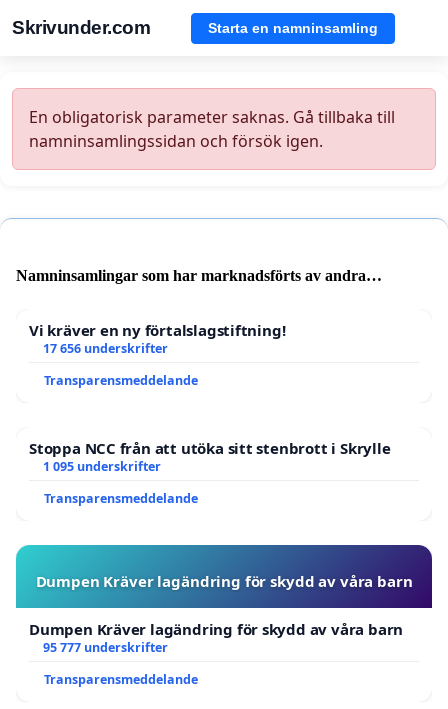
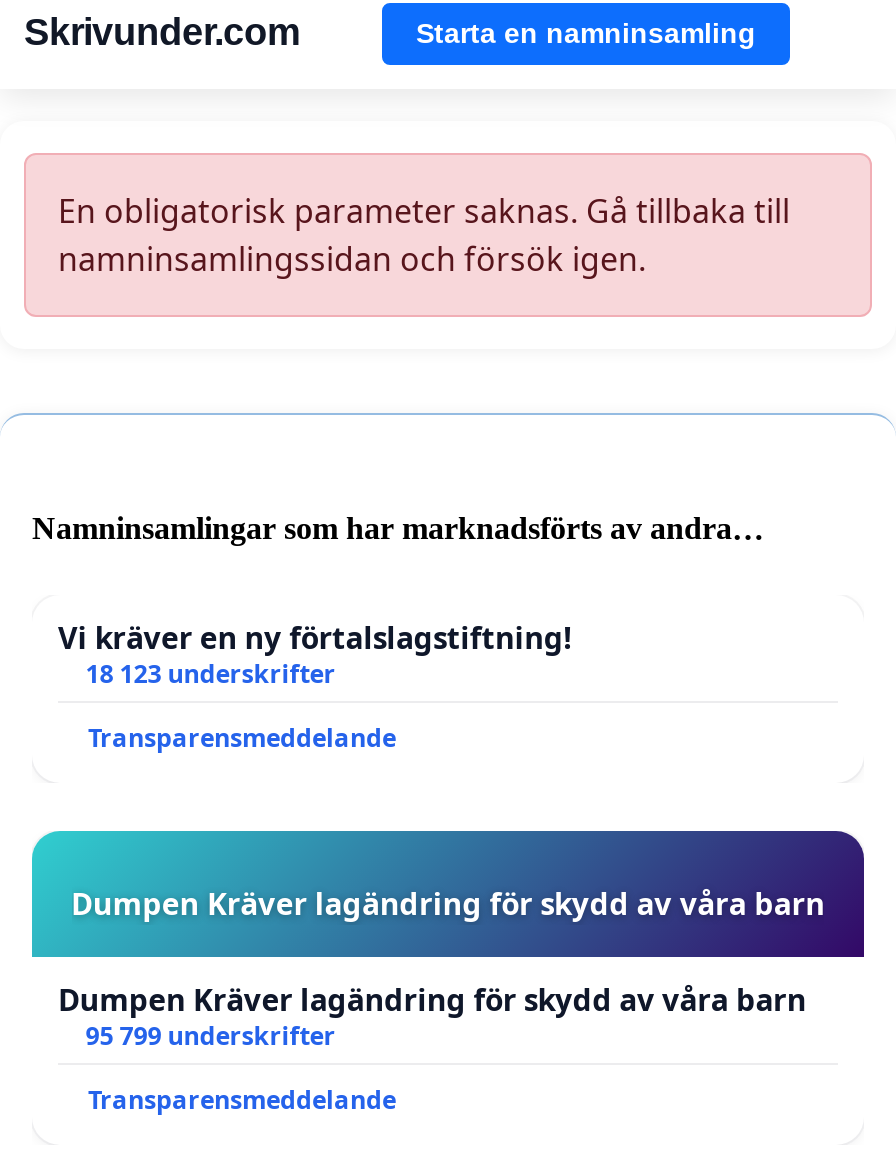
[29,340,390,475] 17 656 underskrifter | Transparensmeddelande | Stoppa NCC från att utöka sitt stenbrott i Skrylle | 1 095 underskrifter -> [86,658,336,692] 18 123 underskrifter
[43,639,168,656] 95 777 underskrifter -> [86,1020,336,1054] 95 799 underskrifter

